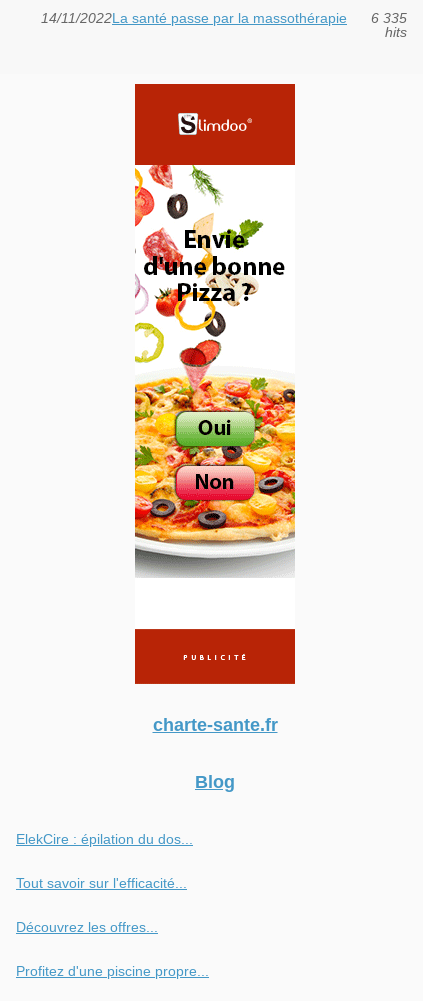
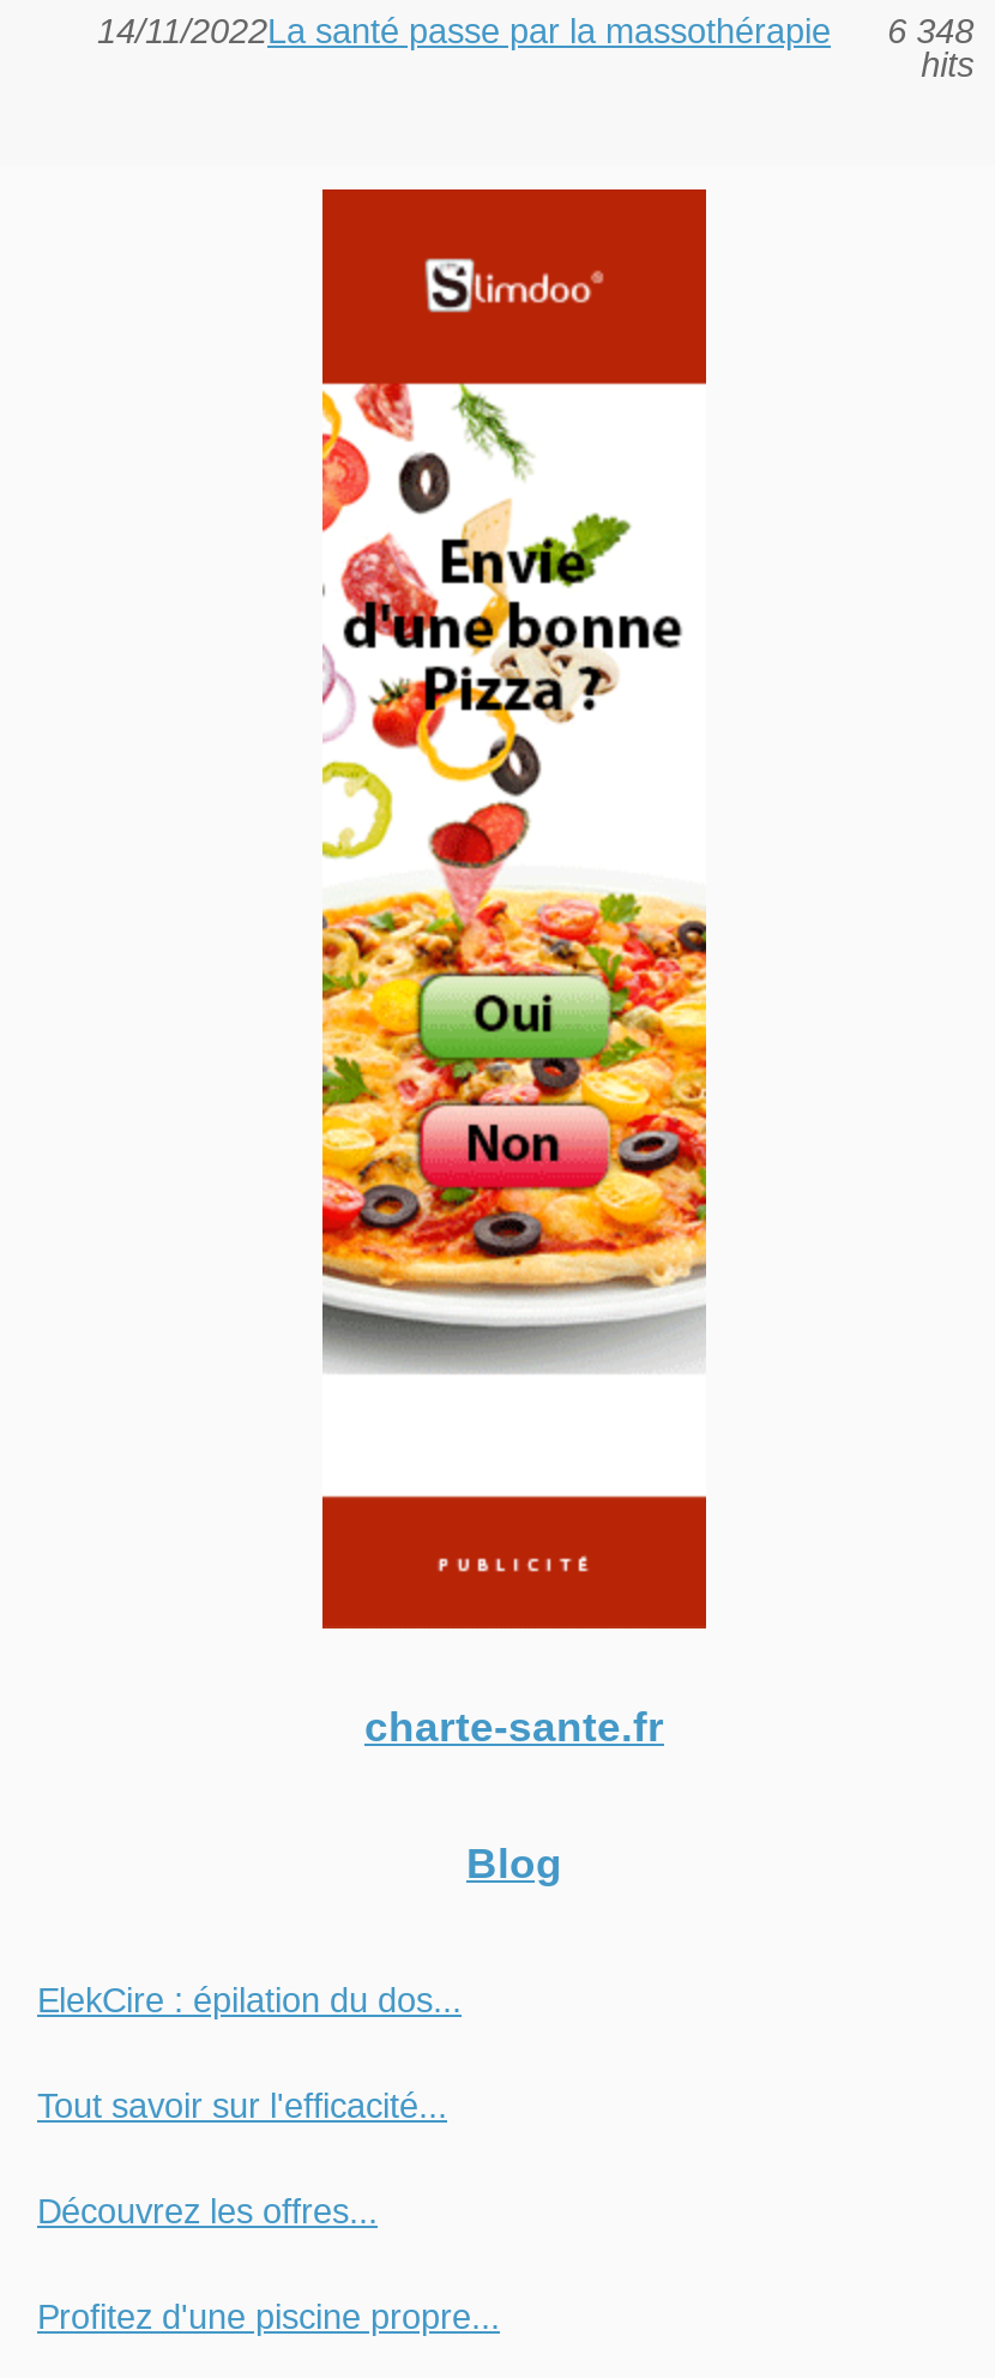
[41,10,407,26] 14/11/2022 La santé passe par la massothérapie 6 335 -> [97,12,974,50] 14/11/2022 La santé passe par la massothérapie 6 348

